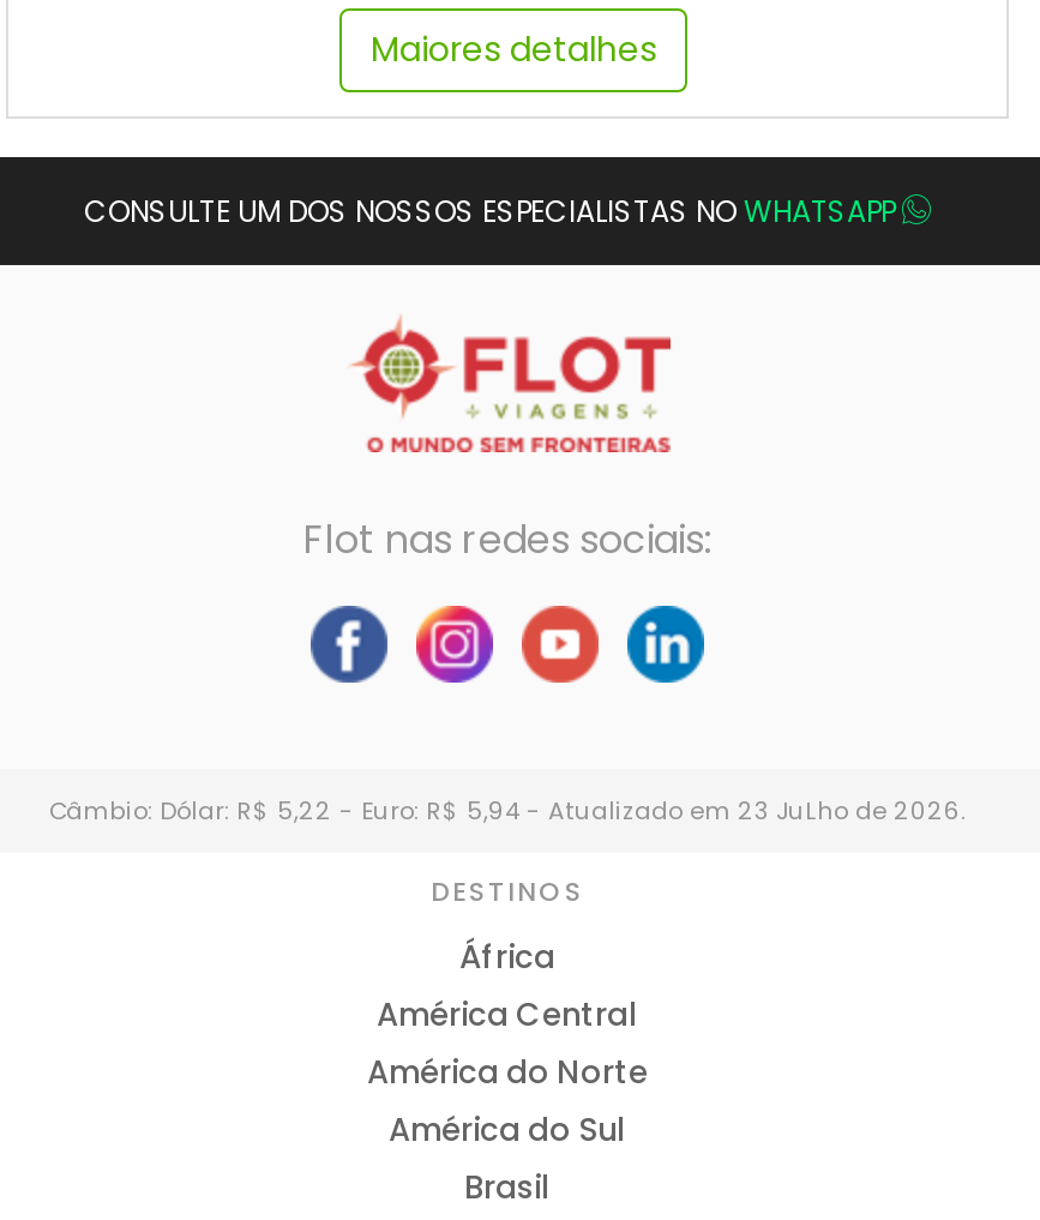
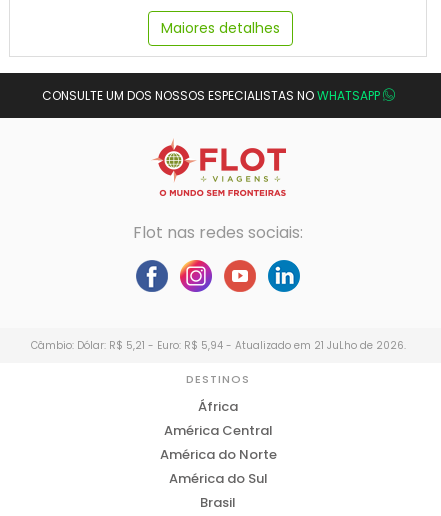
[49,794,966,830] Câmbio: Dólar: R$ 5,22 - Euro: R$ 5,94 - Atualizado em 23 JuLho de 2026. -> [30,338,405,353] Câmbio: Dólar: R$ 5,21 - Euro: R$ 5,94 - Atualizado em 21 JuLho de 2026.

